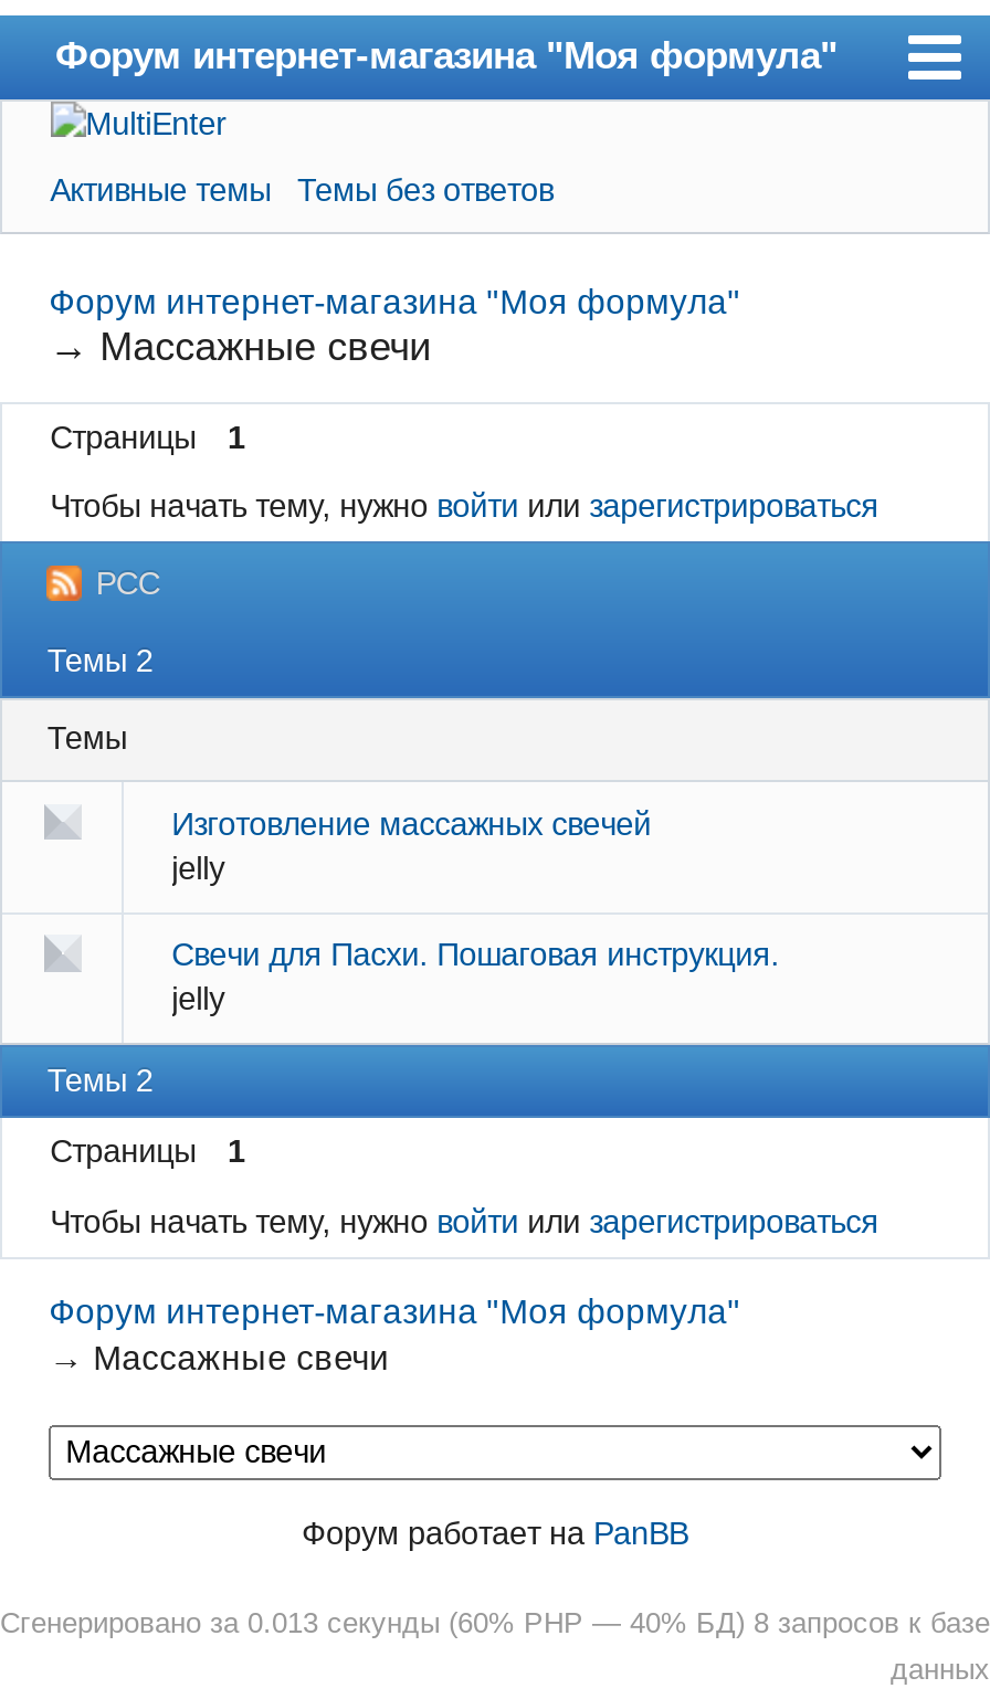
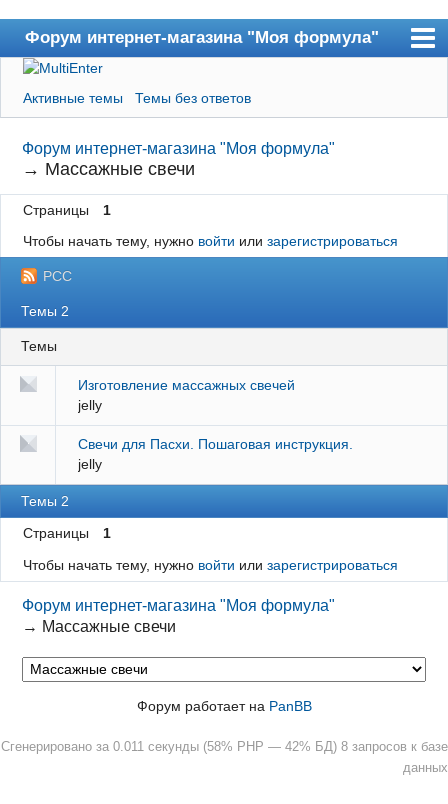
[0,1606,990,1640] Сгенерировано за 0.013 секунды (60% PHP — 40% БД) 8 запросов к базе -> [1,739,448,754] Сгенерировано за 0.011 секунды (58% PHP — 42% БД) 8 запросов к базе

